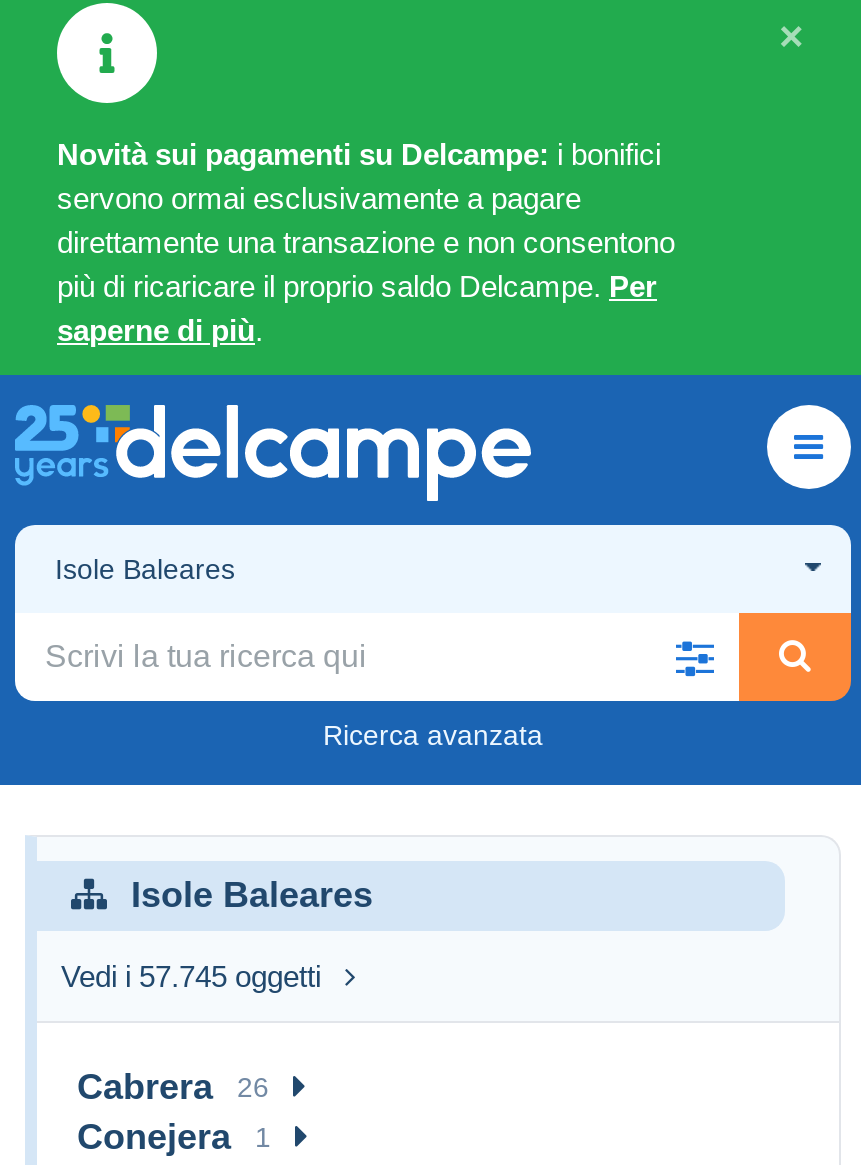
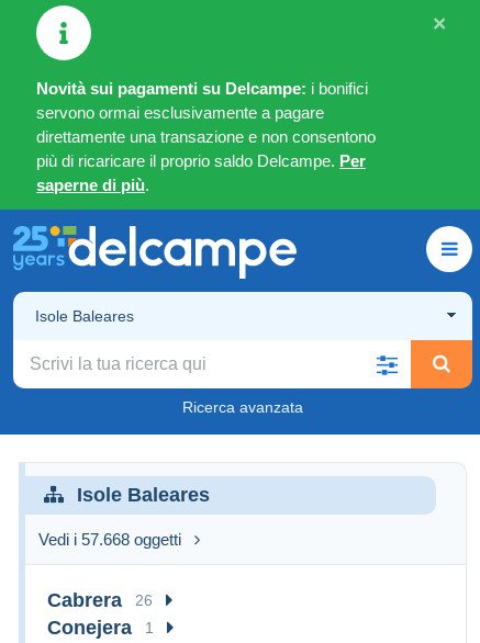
[61,959,321,993] Vedi i 57.745 oggetti -> [38,530,181,549] Vedi i 57.668 oggetti

